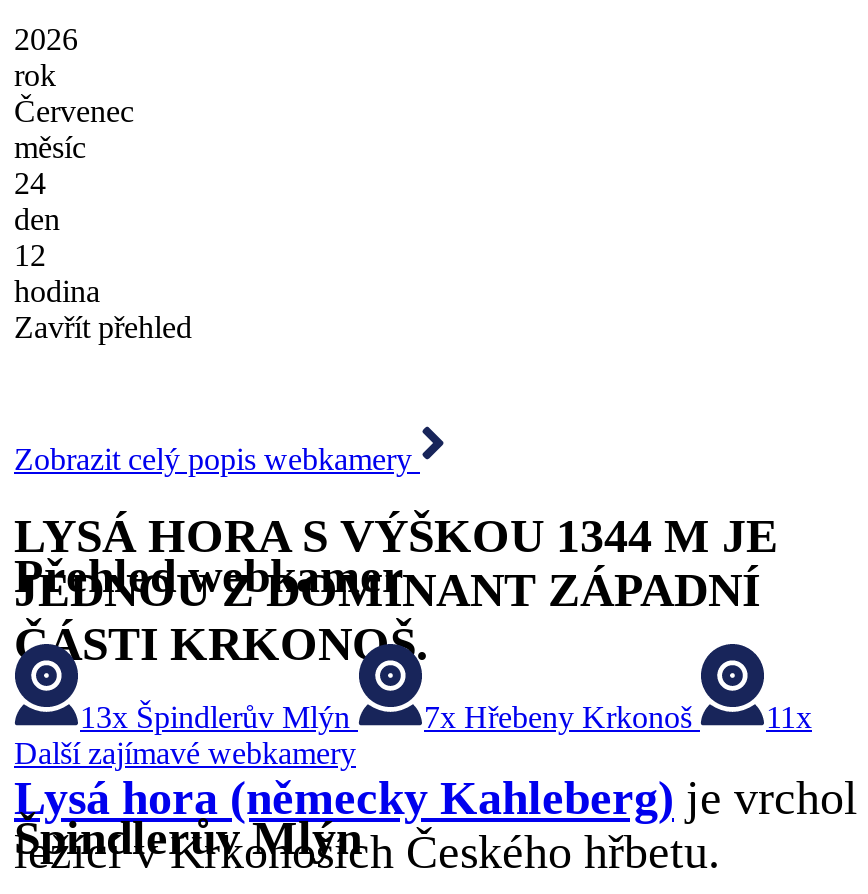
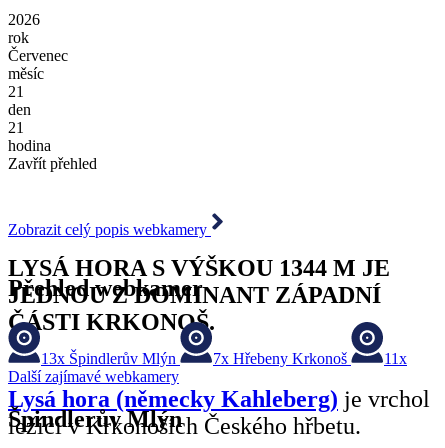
[14,166,46,200] 24 -> [8,83,24,100] 21
[14,238,46,272] 12 -> [8,119,24,136] 21

